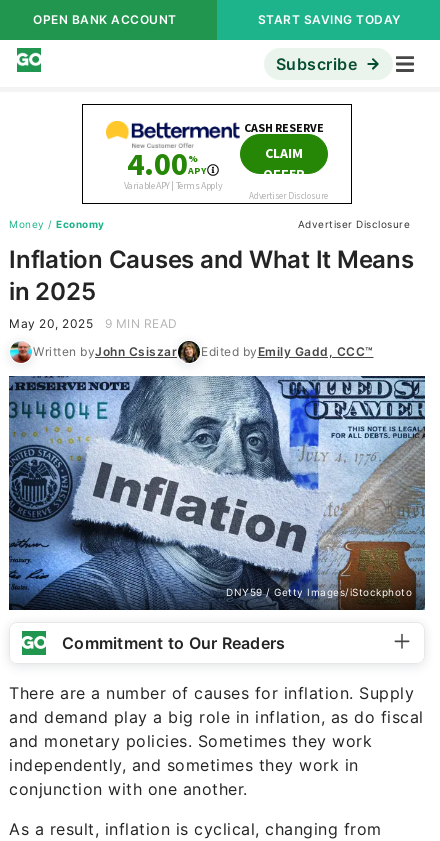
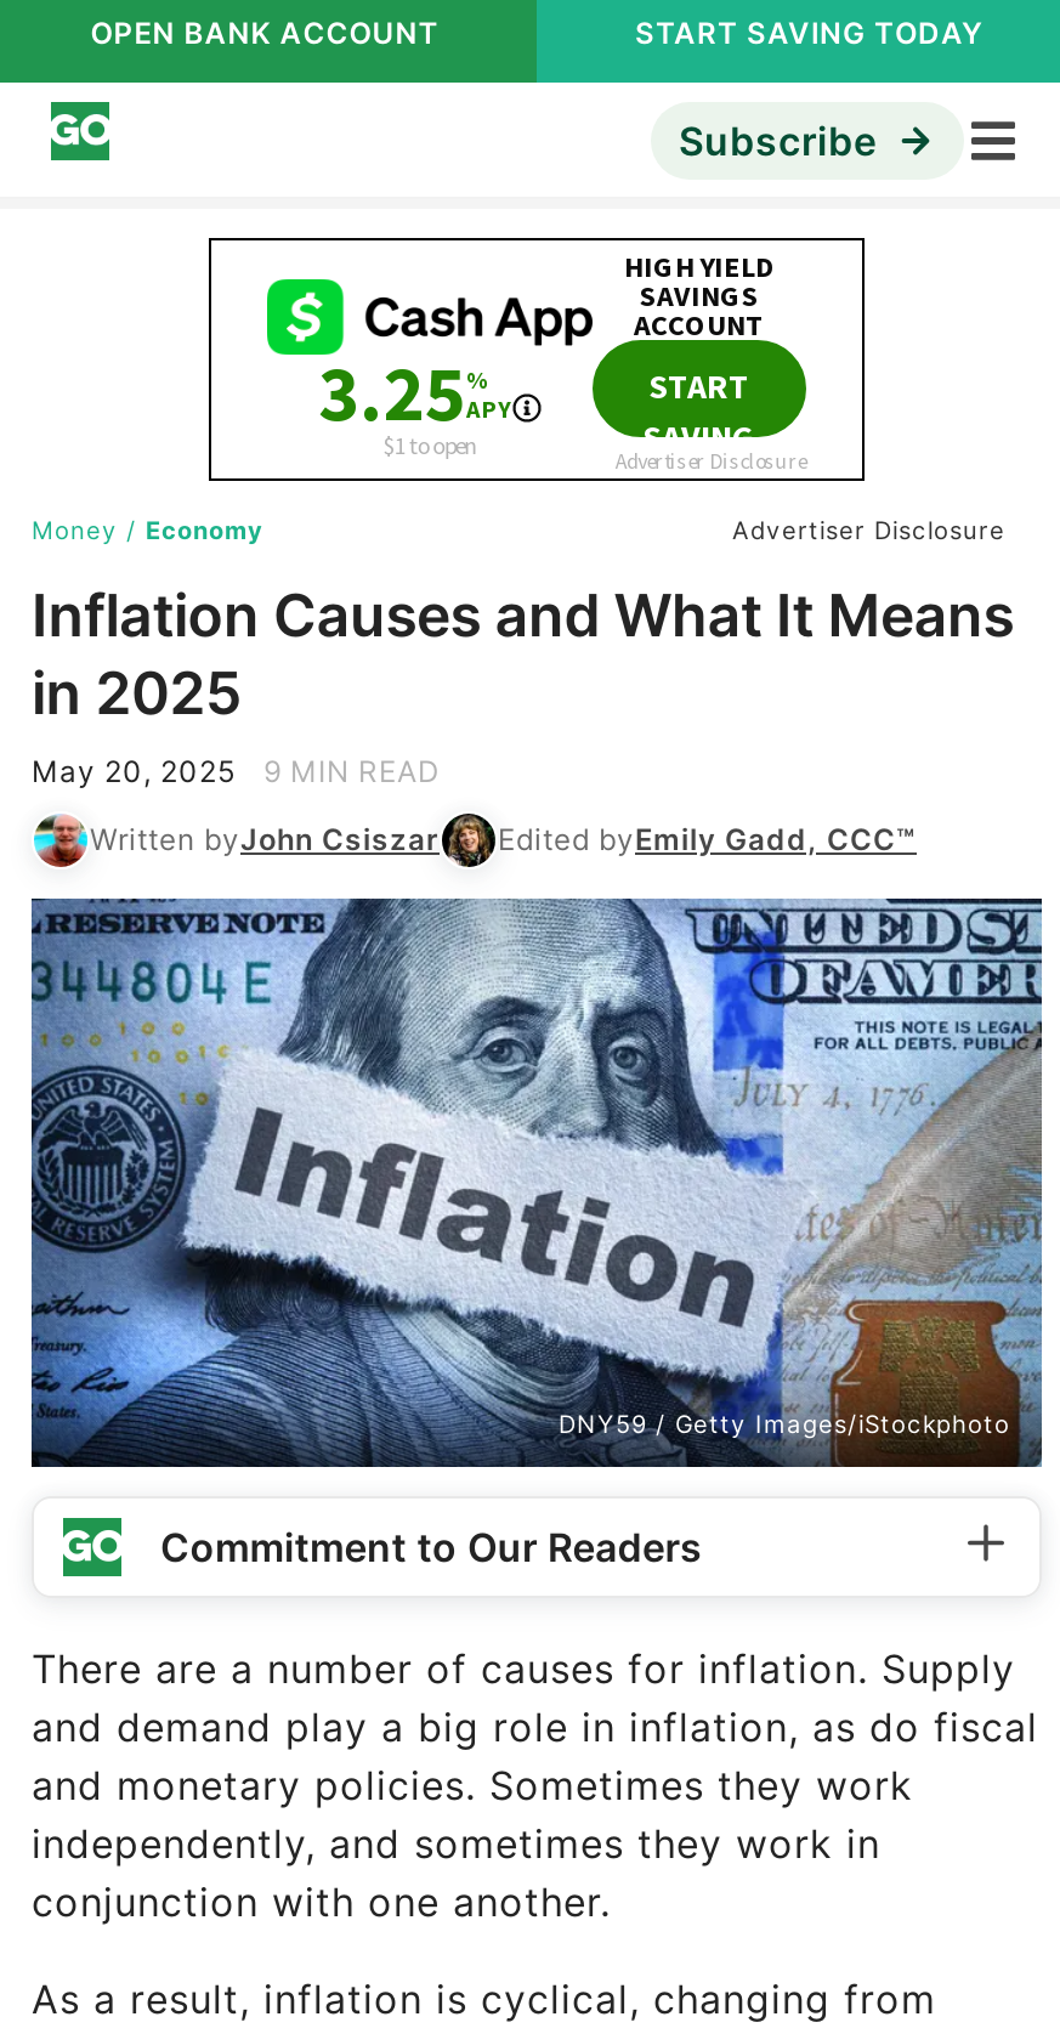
[105,112,329,191] [image] -> [265,255,809,454] [image]

